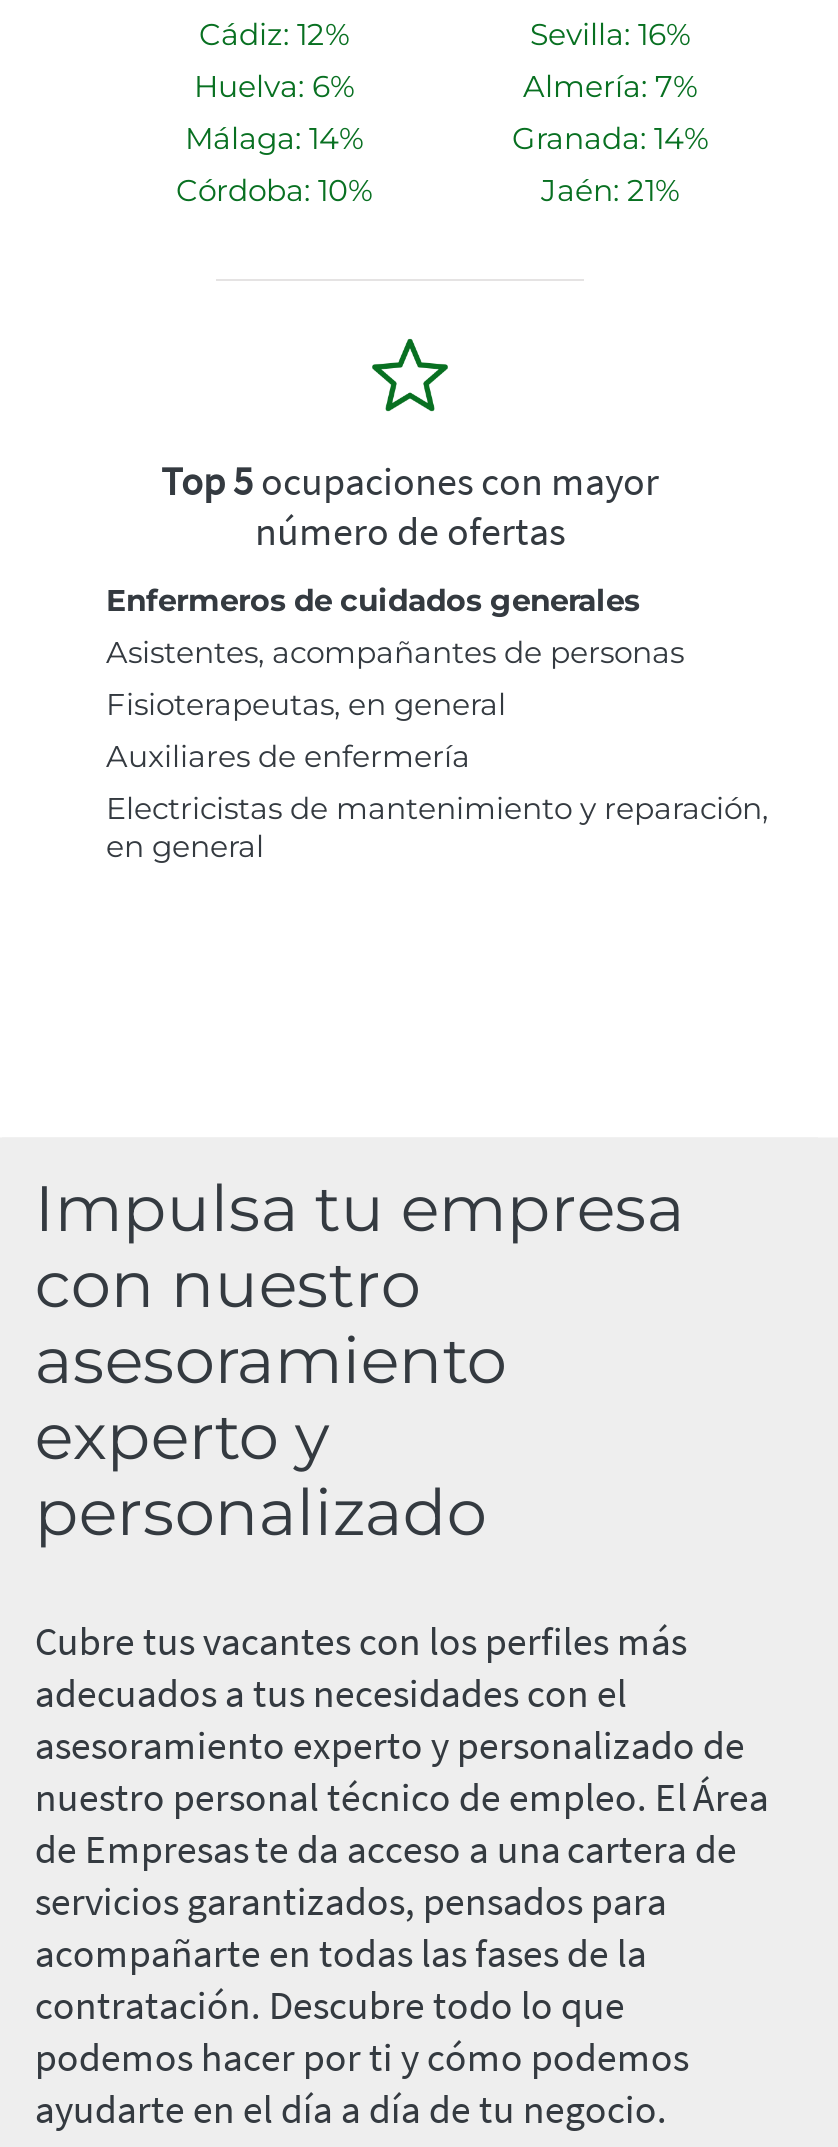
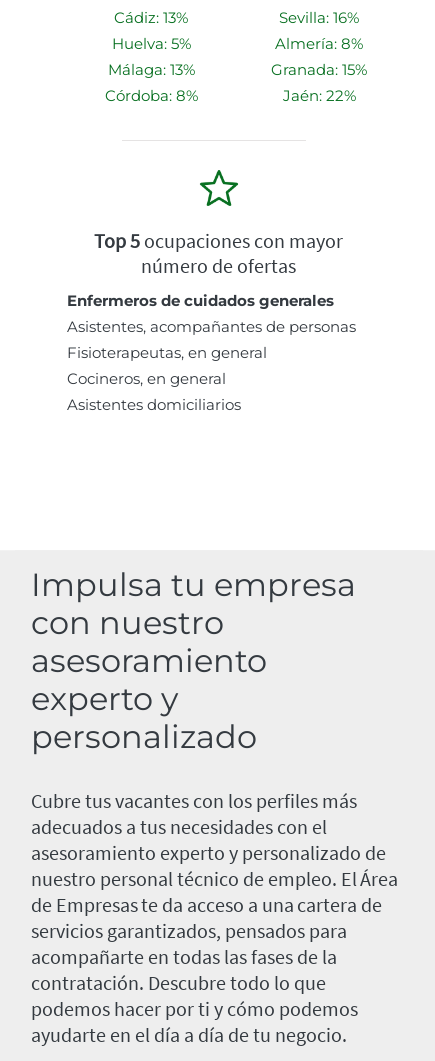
[199,15,349,53] Cádiz: 12% -> [114,8,188,27] Cádiz: 13%
[194,67,354,105] Huelva: 6% -> [111,34,190,53] Huelva: 5%
[523,67,697,105] Almería: 7% -> [275,34,363,53] Almería: 8%
[185,119,363,157] Málaga: 14% -> [107,60,194,79] Málaga: 13%
[512,119,708,157] Granada: 14% -> [271,60,367,79] Granada: 15%
[176,171,372,209] Córdoba: 10% -> [104,86,197,105] Córdoba: 8%
[541,171,679,209] Jaén: 21% -> [282,86,355,105] Jaén: 22%
[106,737,768,865] Auxiliares de enfermería | Electricistas de mantenimiento y reparación, | en general -> [67,369,241,414] Cocineros, en general | Asistentes domiciliarios

